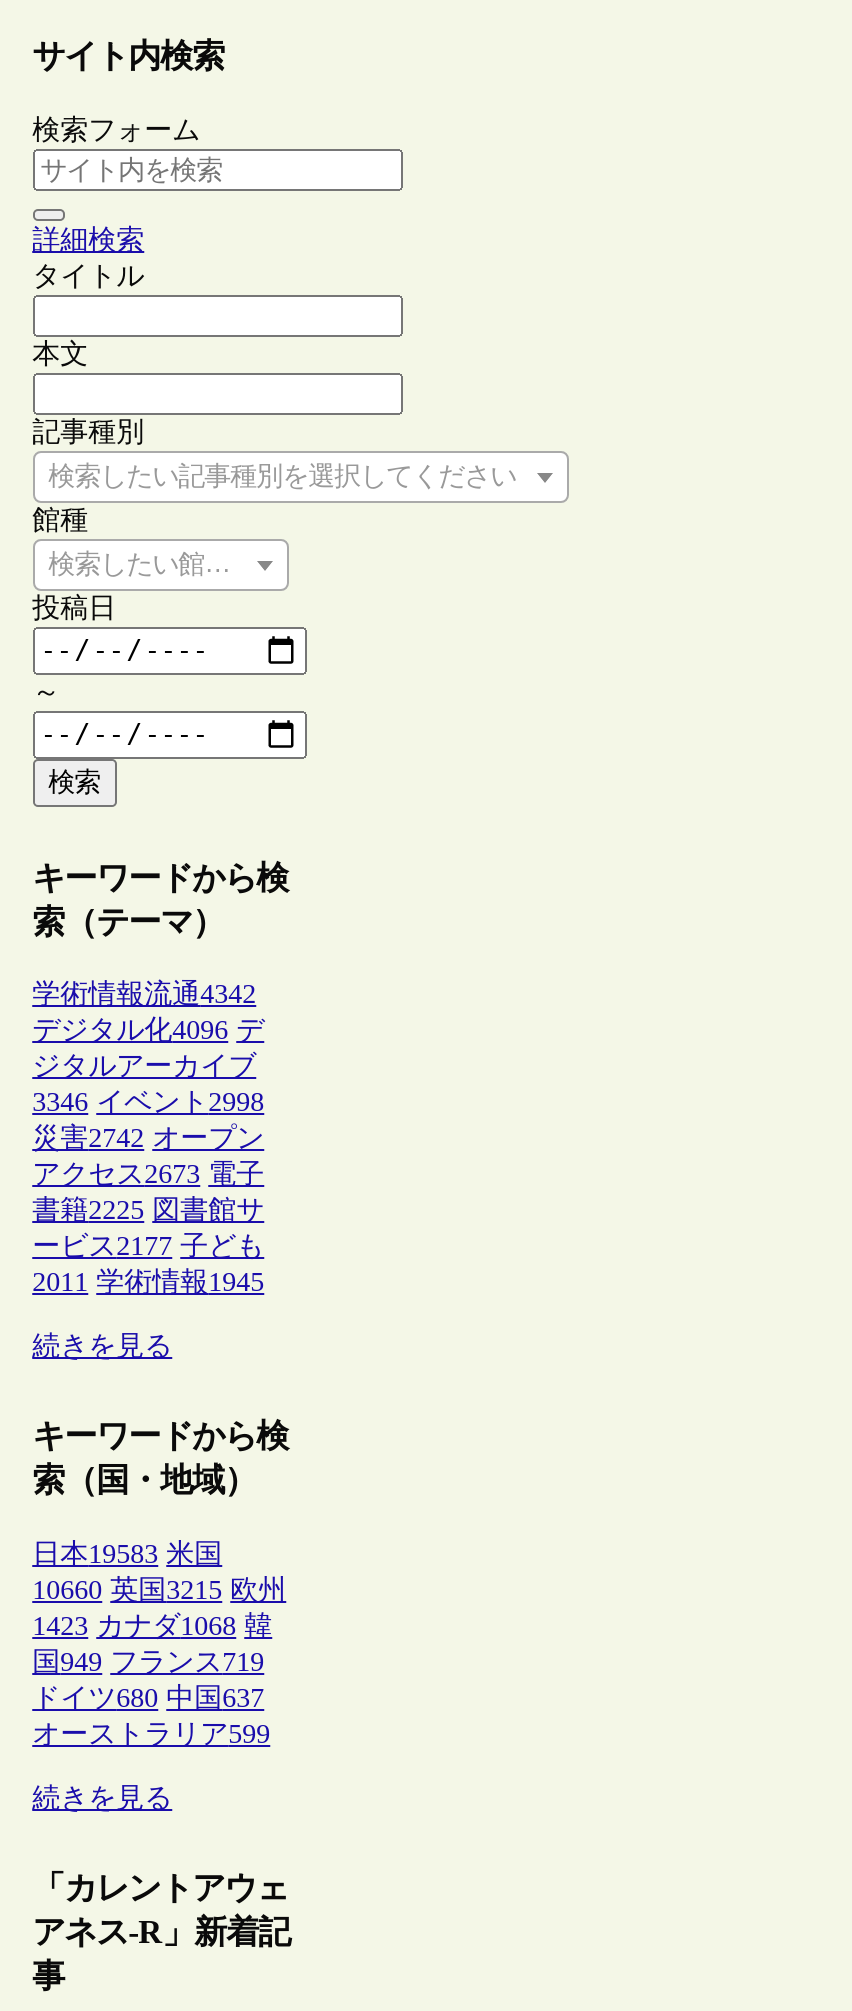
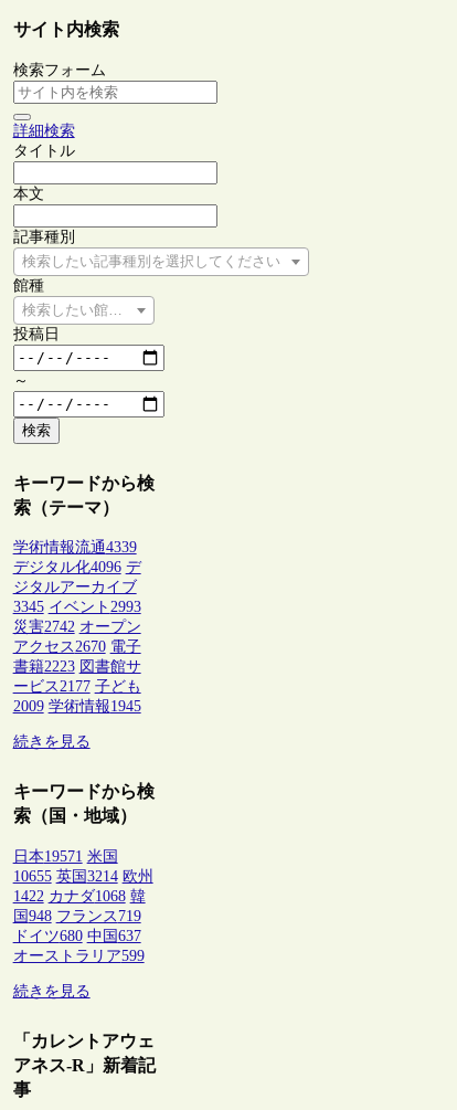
[32,979,256,1009] 学術情報流通4342 -> [13,539,136,556] 学術情報流通4339
[32,1087,264,1117] 3346 イベント2998 -> [13,599,141,615] 3345 イベント2993
[32,1159,264,1189] アクセス2673 電子 -> [13,639,141,655] アクセス2670 電子
[32,1195,264,1225] 書籍2225 図書館サ -> [13,658,141,675] 書籍2223 図書館サ
[32,1267,264,1297] 2011 学術情報1945 -> [13,698,141,715] 2009 学術情報1945
[32,1539,222,1569] 日本19583 米国 -> [13,848,118,865] 日本19571 米国
[32,1575,286,1605] 10660 英国3215 欧州 -> [13,868,153,884] 10655 英国3214 欧州
[32,1611,272,1641] 1423 カナダ1068 韓 -> [13,888,145,904] 1422 カナダ1068 韓
[32,1647,264,1677] 国949 フランス719 -> [13,908,141,924] 国948 フランス719

